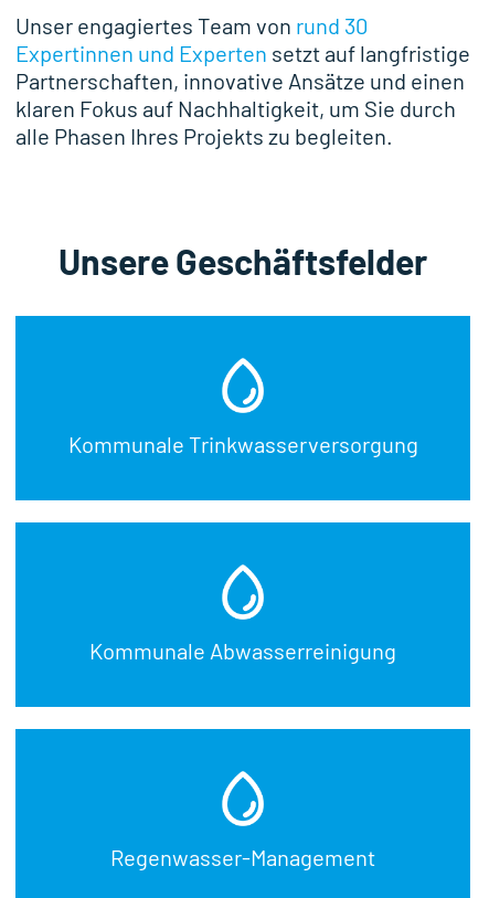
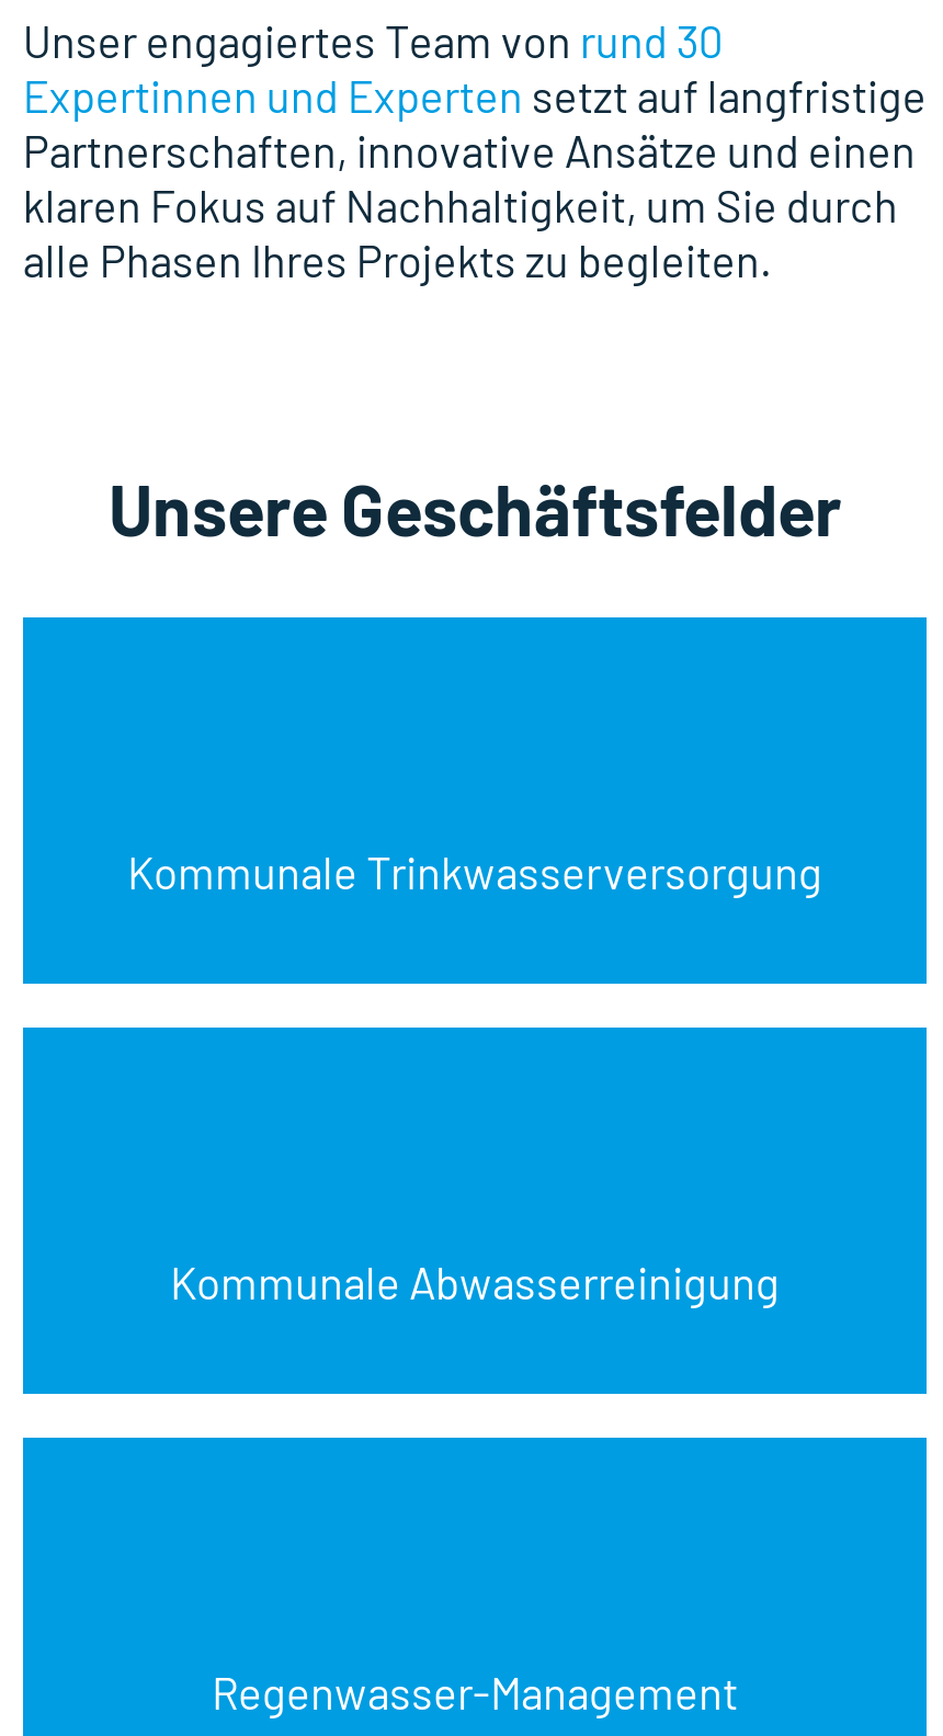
[221,357,265,414] [image] -> none
[221,563,265,621] [image] -> none
[221,770,265,827] [image] -> none

